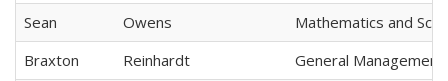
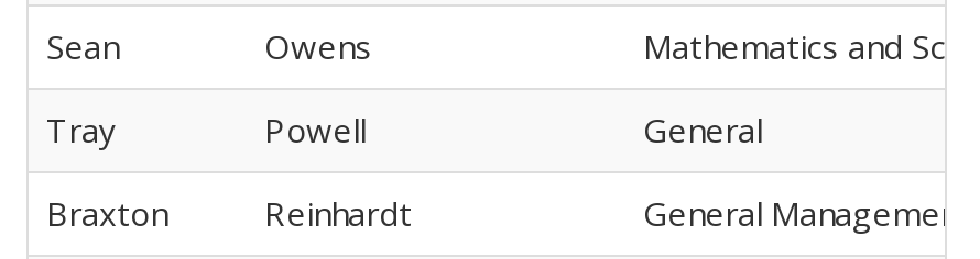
none -> [46,107,762,151] Tray | Powell | General

